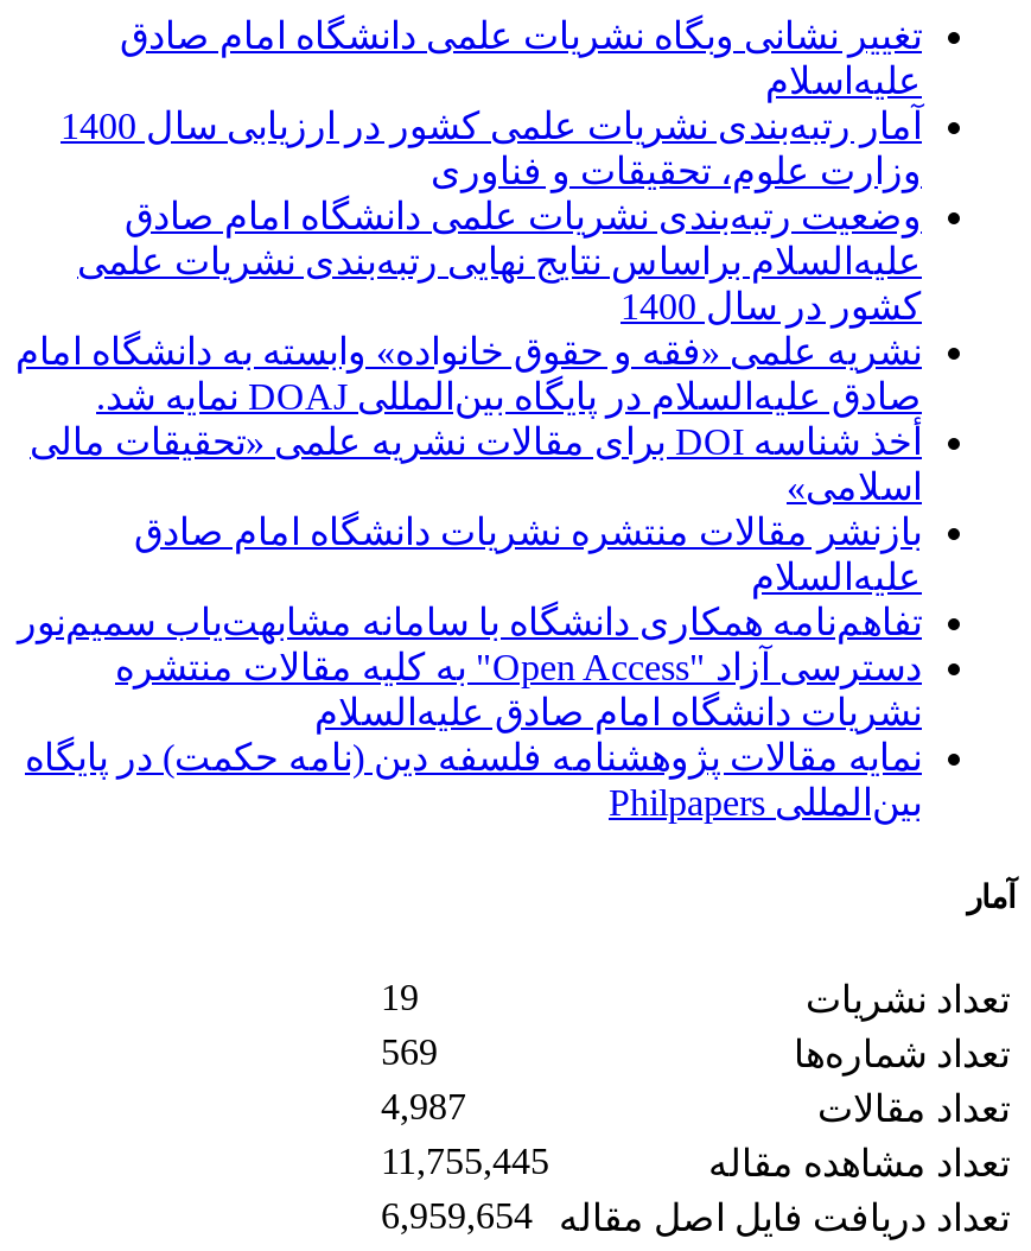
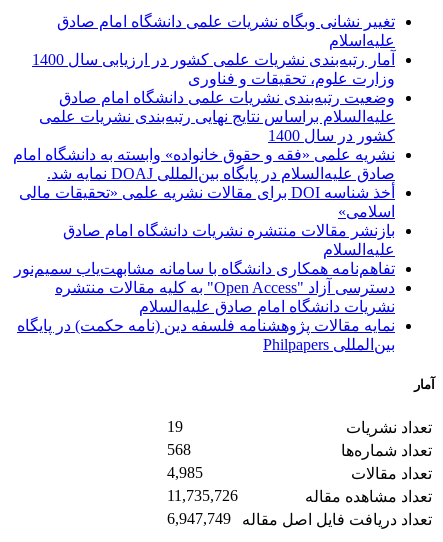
[381,1031,438,1071] 569 -> [167,441,191,458] 568
[381,1085,466,1126] 4,987 -> [167,464,203,481] 4,985
[381,1140,549,1180] 11,755,445 -> [167,487,238,504] 11,735,726
[381,1195,1010,1237] تعداد دریافت فایل اصل مقاله 6,959,654 -> [167,510,432,528] تعداد دریافت فایل اصل مقاله 6,947,749

